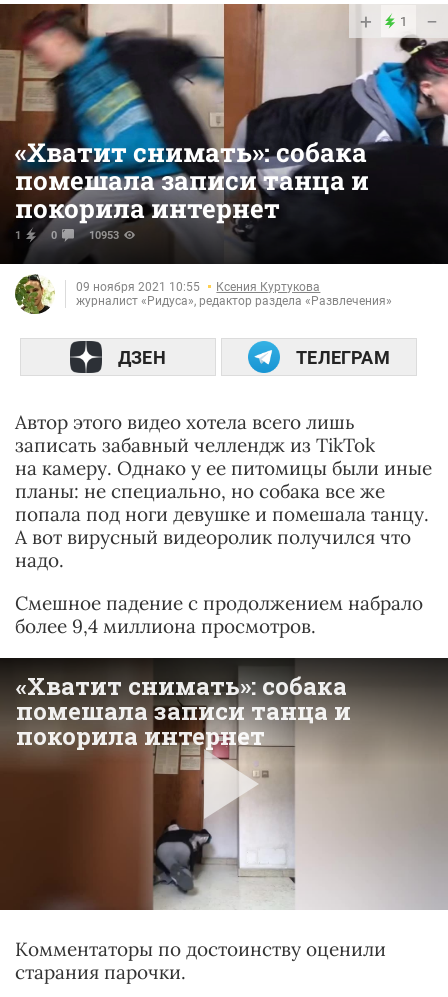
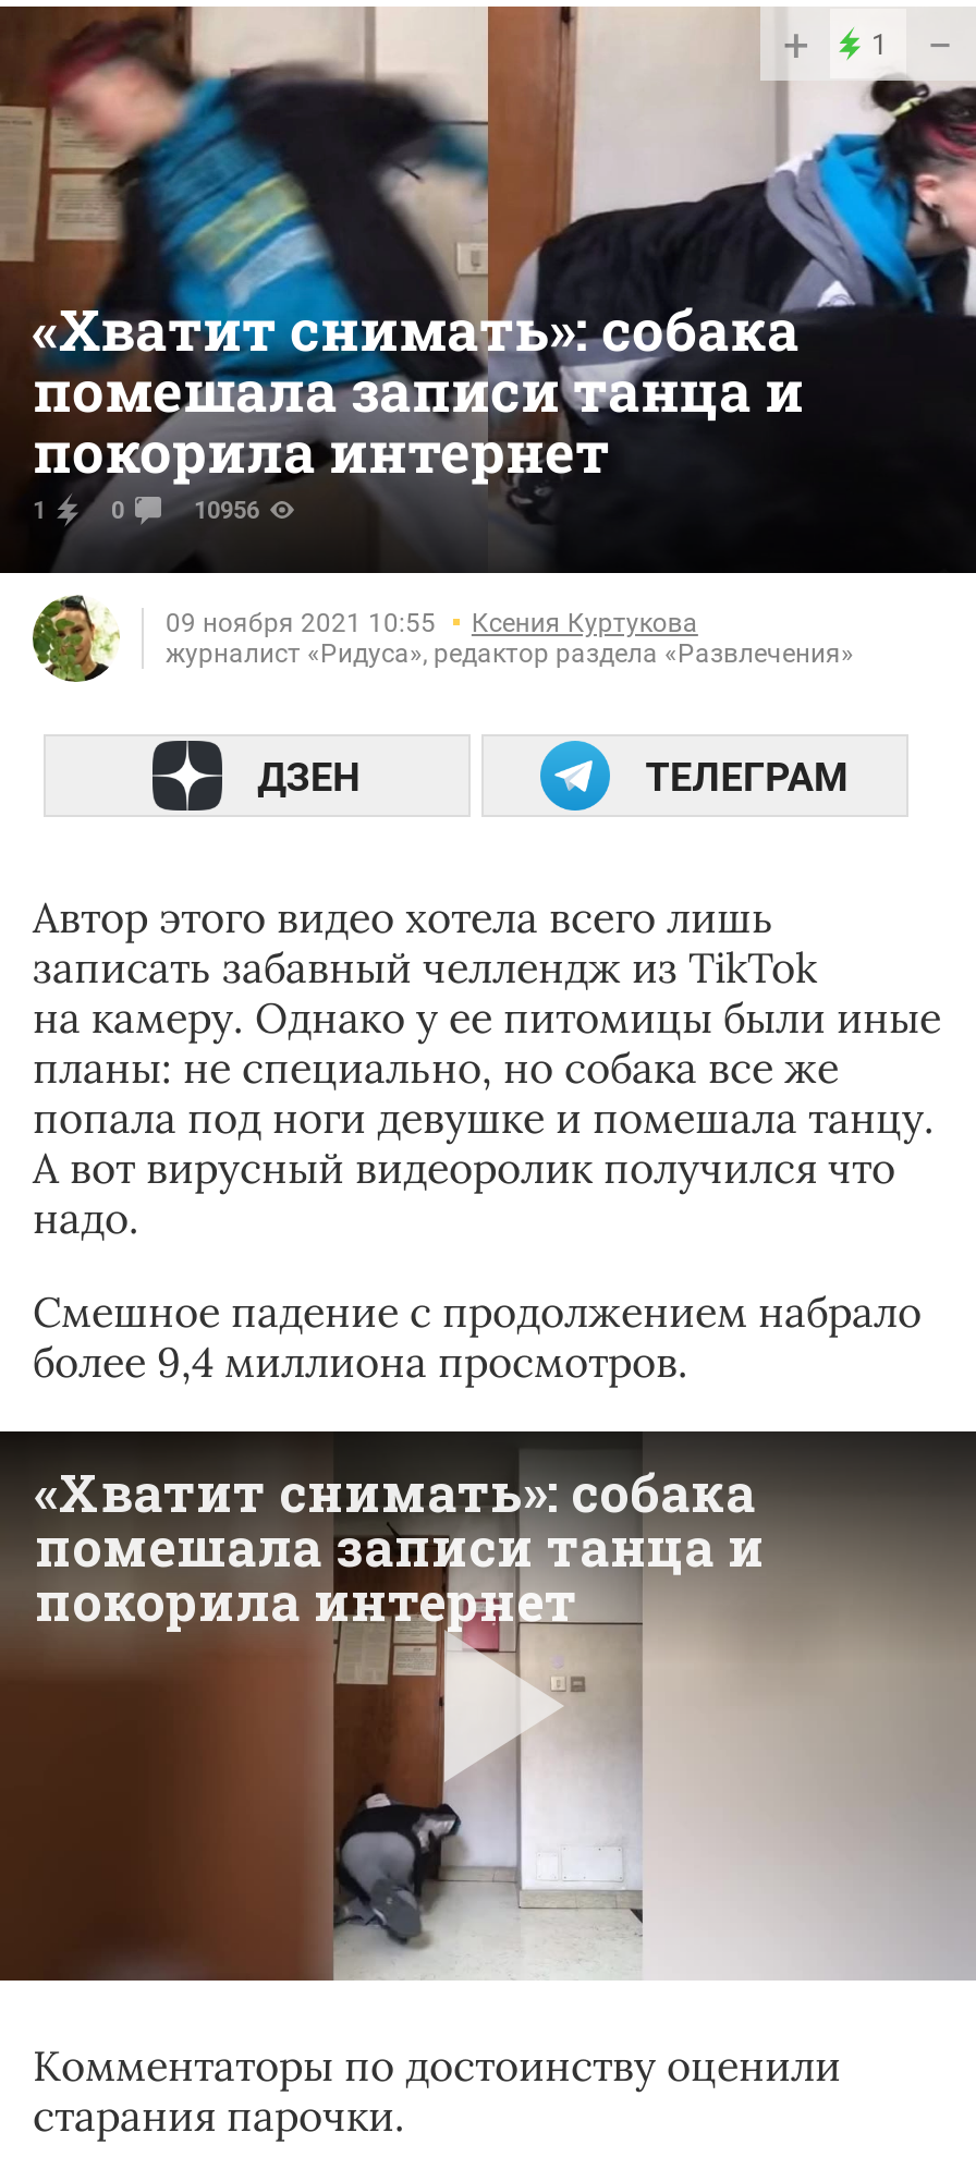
[89,229,119,242] 10953 -> [194,497,259,525] 10956

